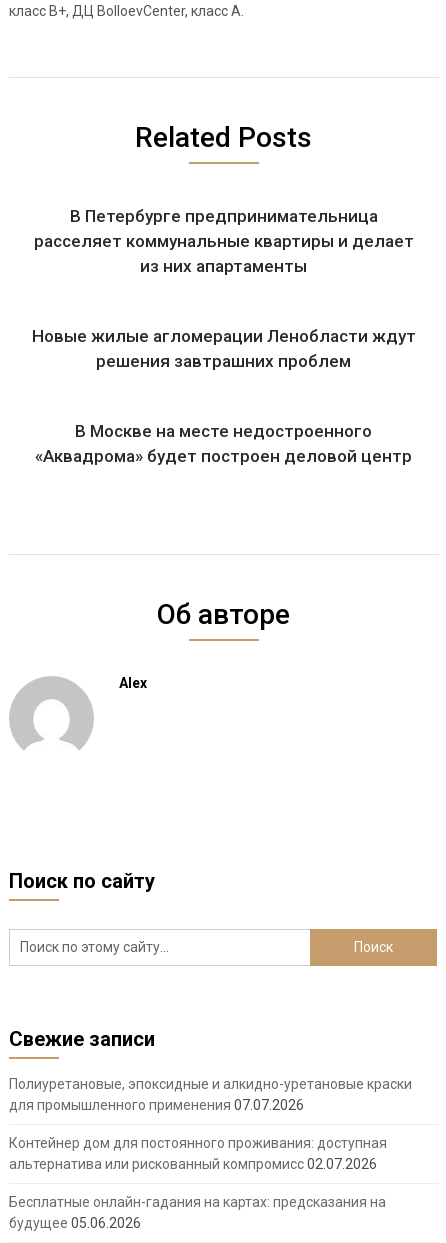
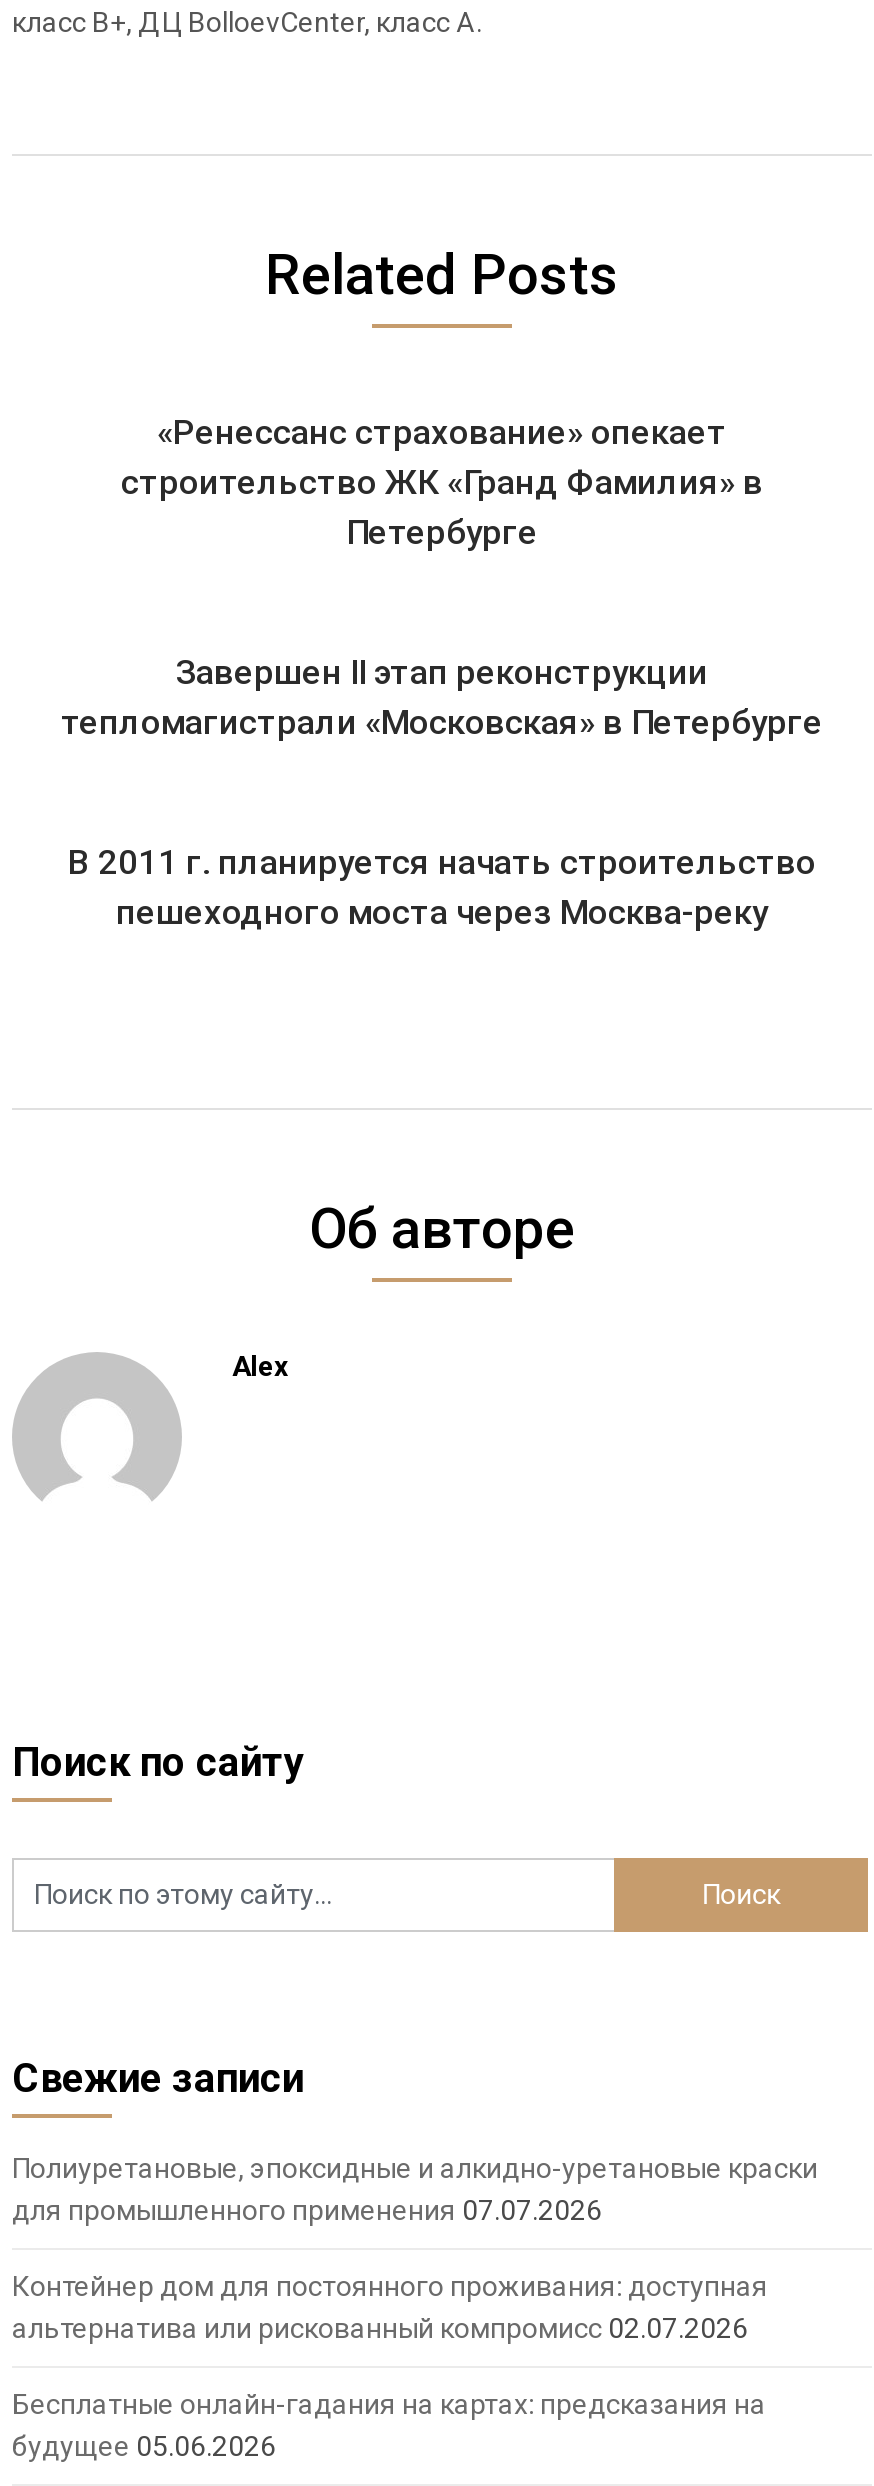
[34,206,414,276] В Петербурге предпринимательница | расселяет коммунальные квартиры и делает | из них апартаменты -> [121,412,763,552] «Ренессанс страхование» опекает | строительство ЖК «Гранд Фамилия» в | Петербурге
[32,326,416,371] Новые жилые агломерации Ленобласти ждут | решения завтрашних проблем -> [61,652,823,742] Завершен II этап реконструкции | тепломагистрали «Московская» в Петербурге
[35,421,412,466] В Москве на месте недостроенного | «Аквадрома» будет построен деловой центр -> [68,842,816,932] В 2011 г. планируется начать строительство | пешеходного моста через Москва-реку

